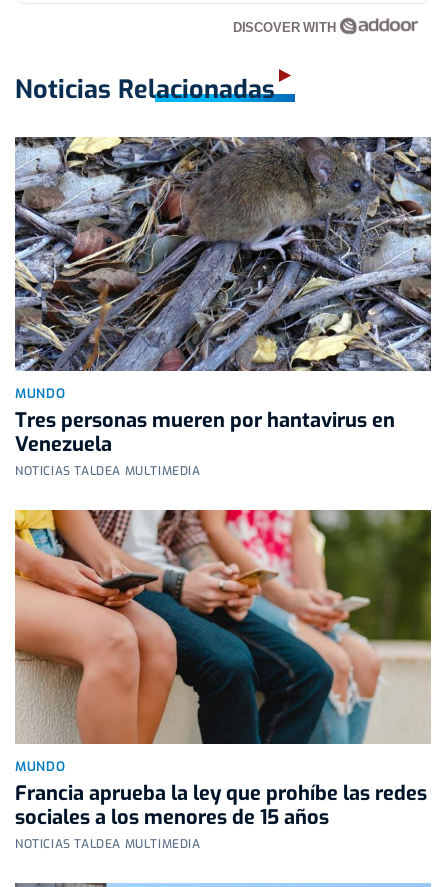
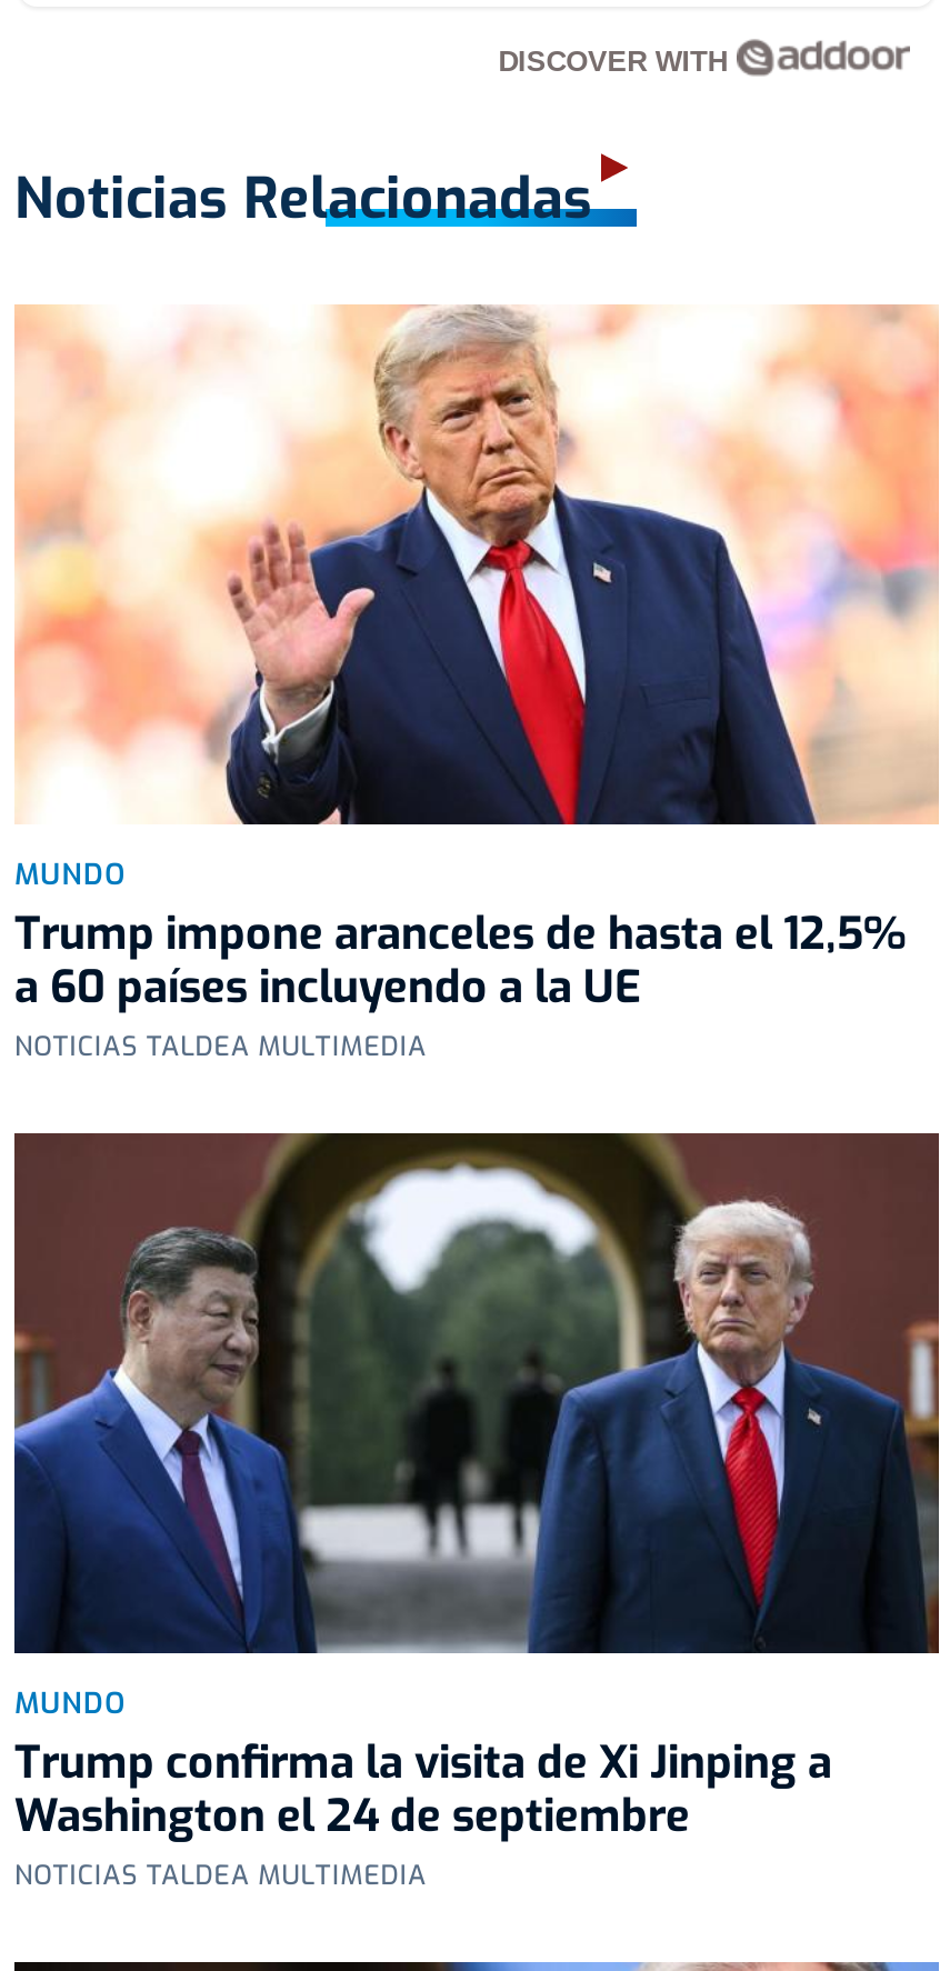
[14,136,432,458] [image] | Tres personas mueren por hantavirus en | Venezuela -> [14,304,939,1017] [image] | Trump impone aranceles de hasta el 12,5% | a 60 países incluyendo a la UE
[14,509,431,831] [image] | Francia aprueba la ley que prohíbe las redes | sociales a los menores de 15 años -> [12,1131,941,1846] [image] | Trump confirma la visita de Xi Jinping a | Washington el 24 de septiembre

